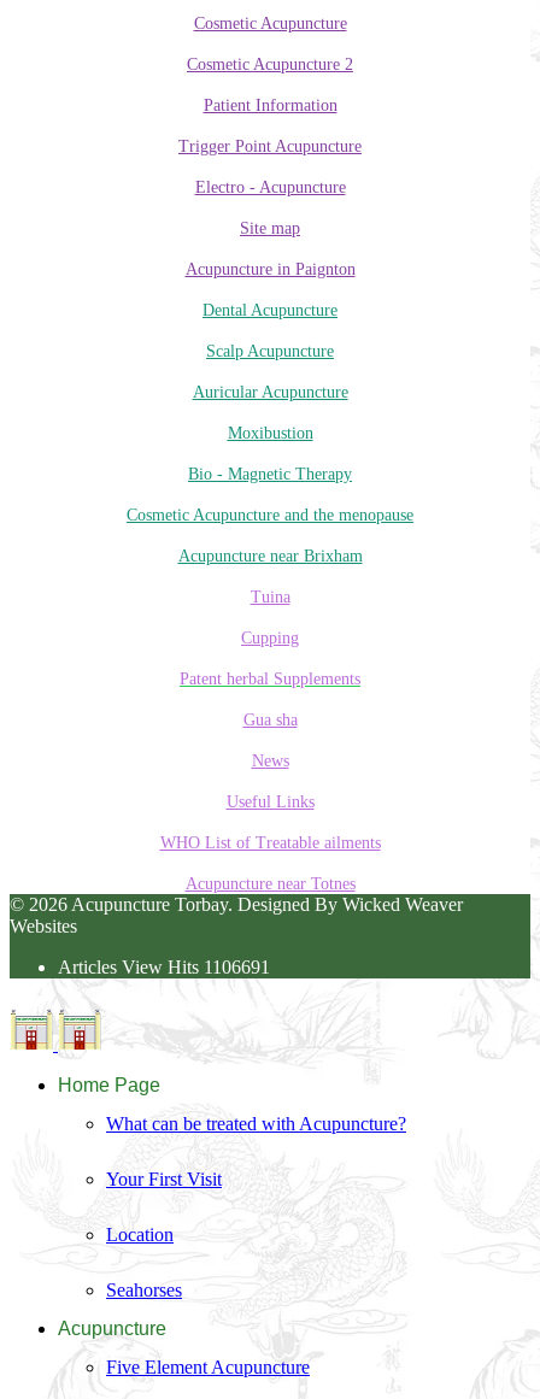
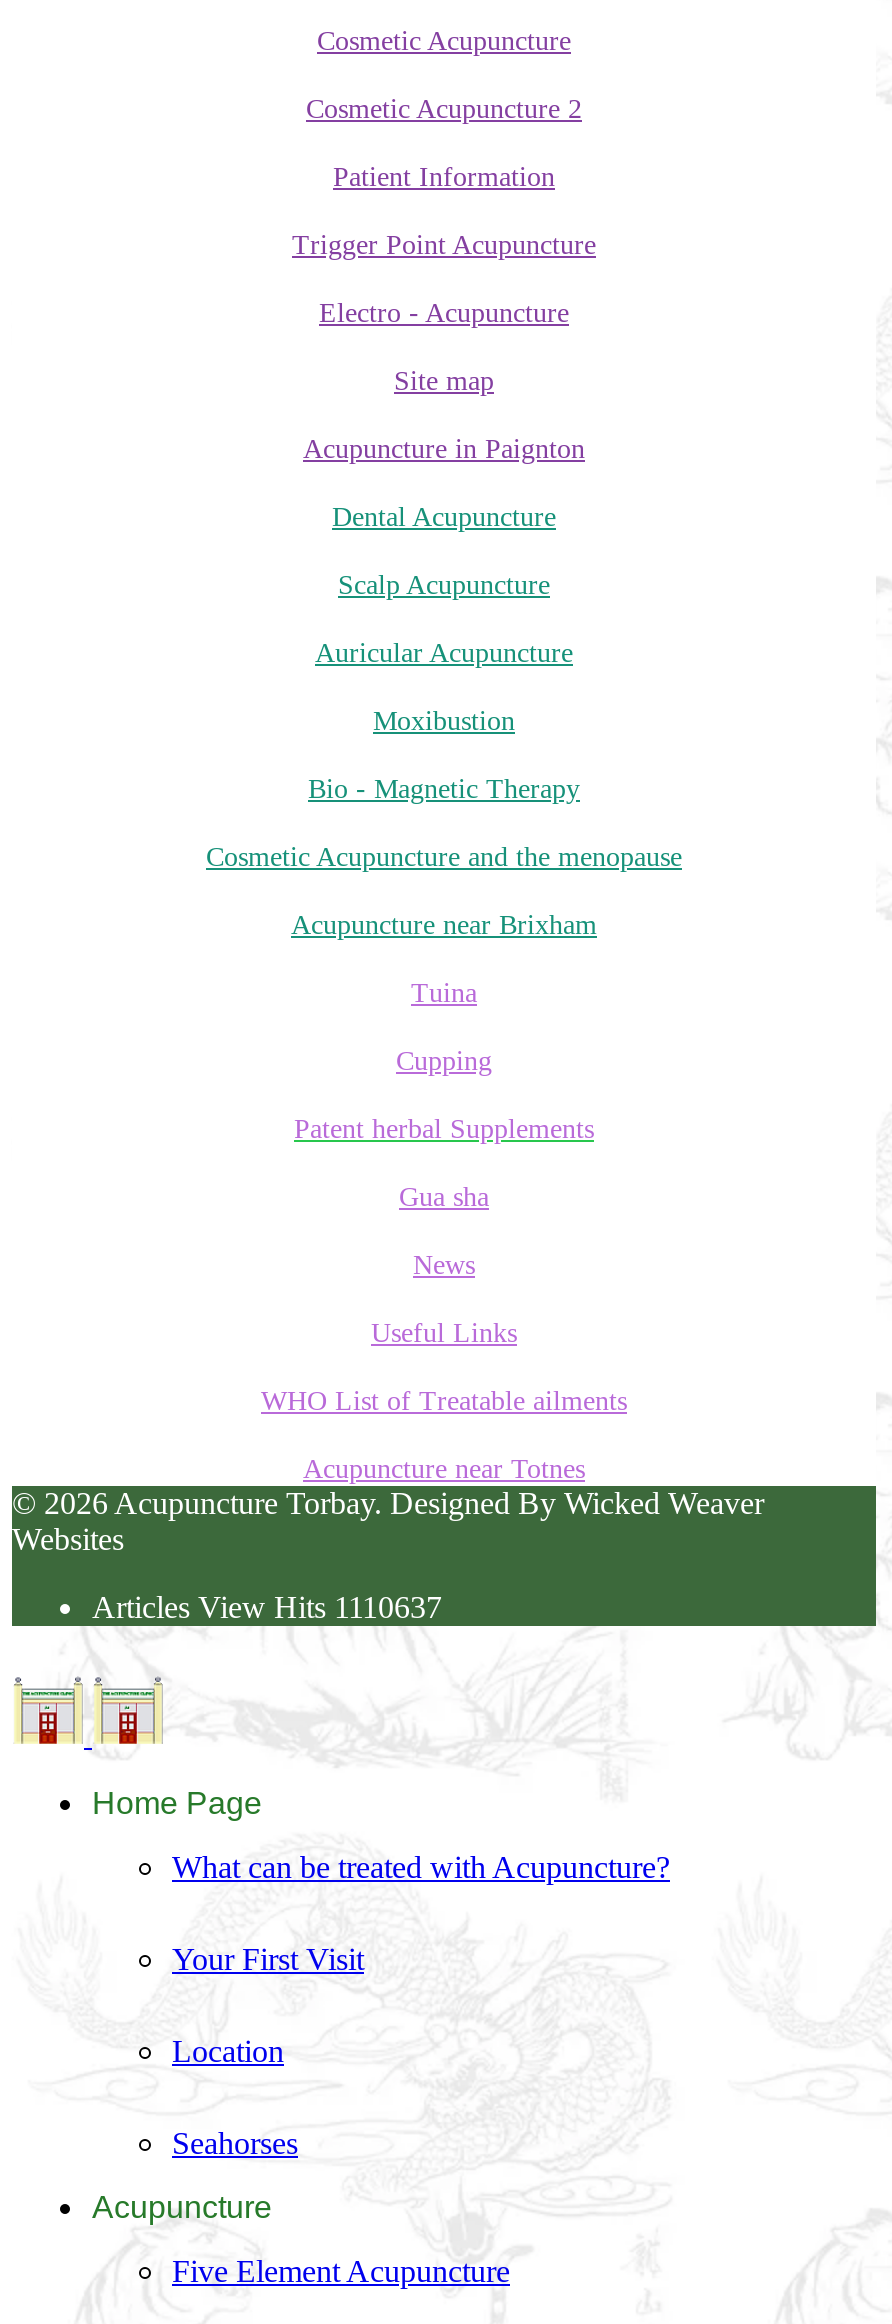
[58,957,270,977] Articles View Hits 1106691 -> [92,1590,442,1624] Articles View Hits 1110637

